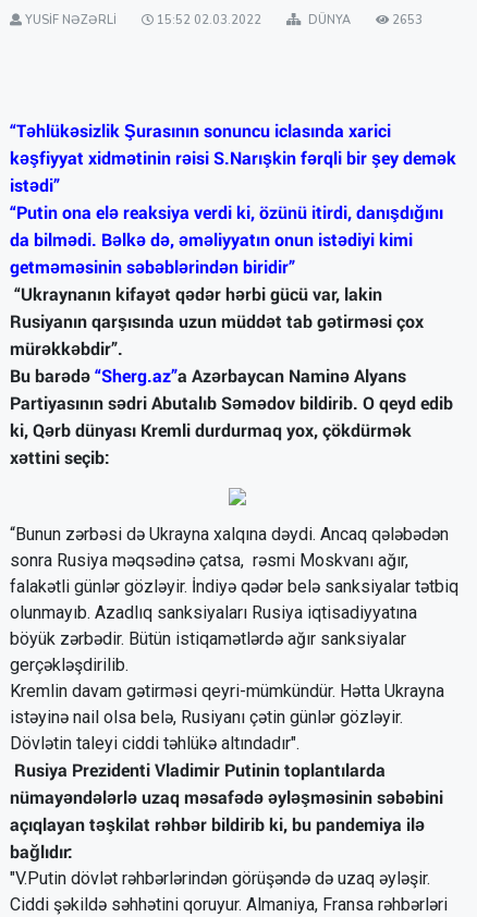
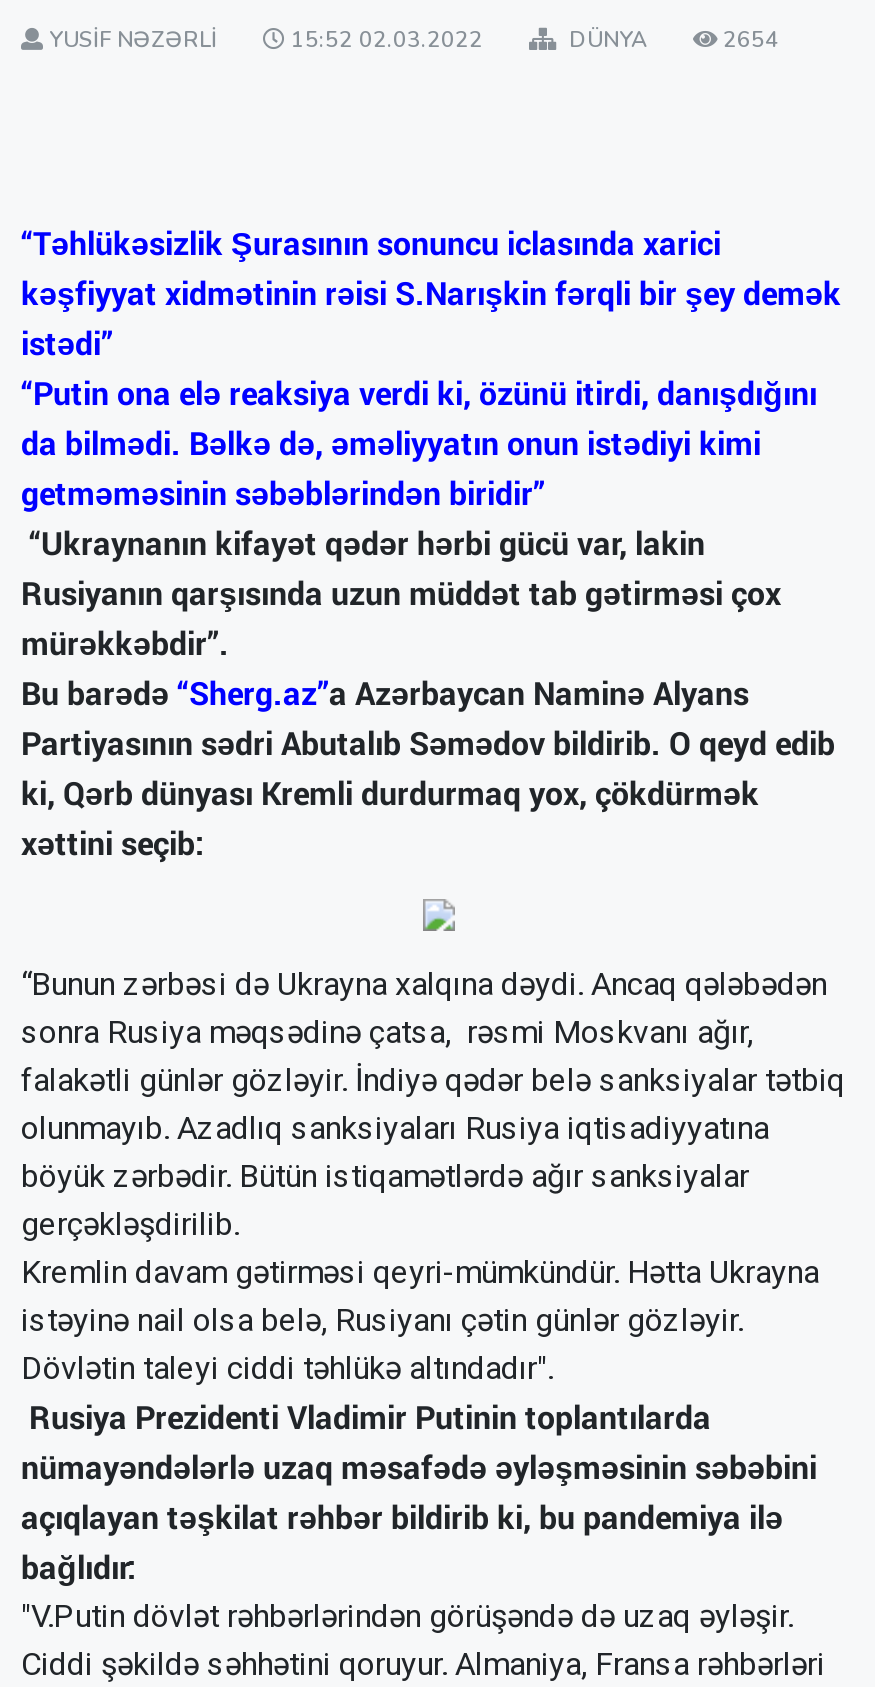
[392,12,423,28] 2653 -> [723,25,779,55] 2654

